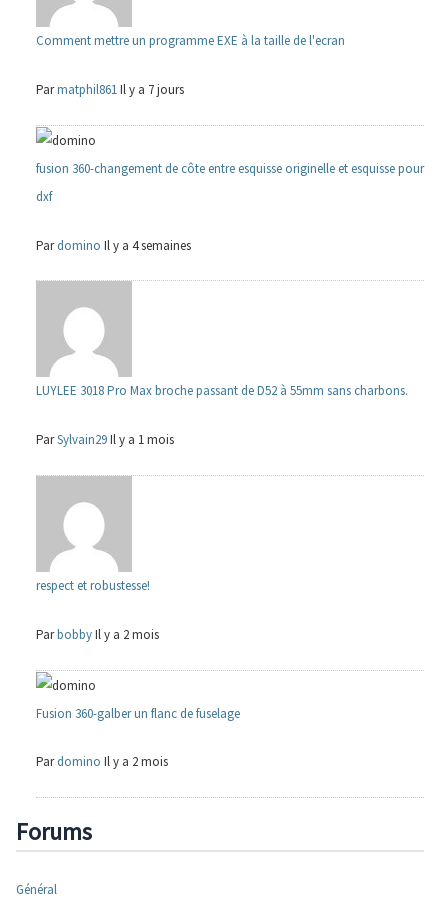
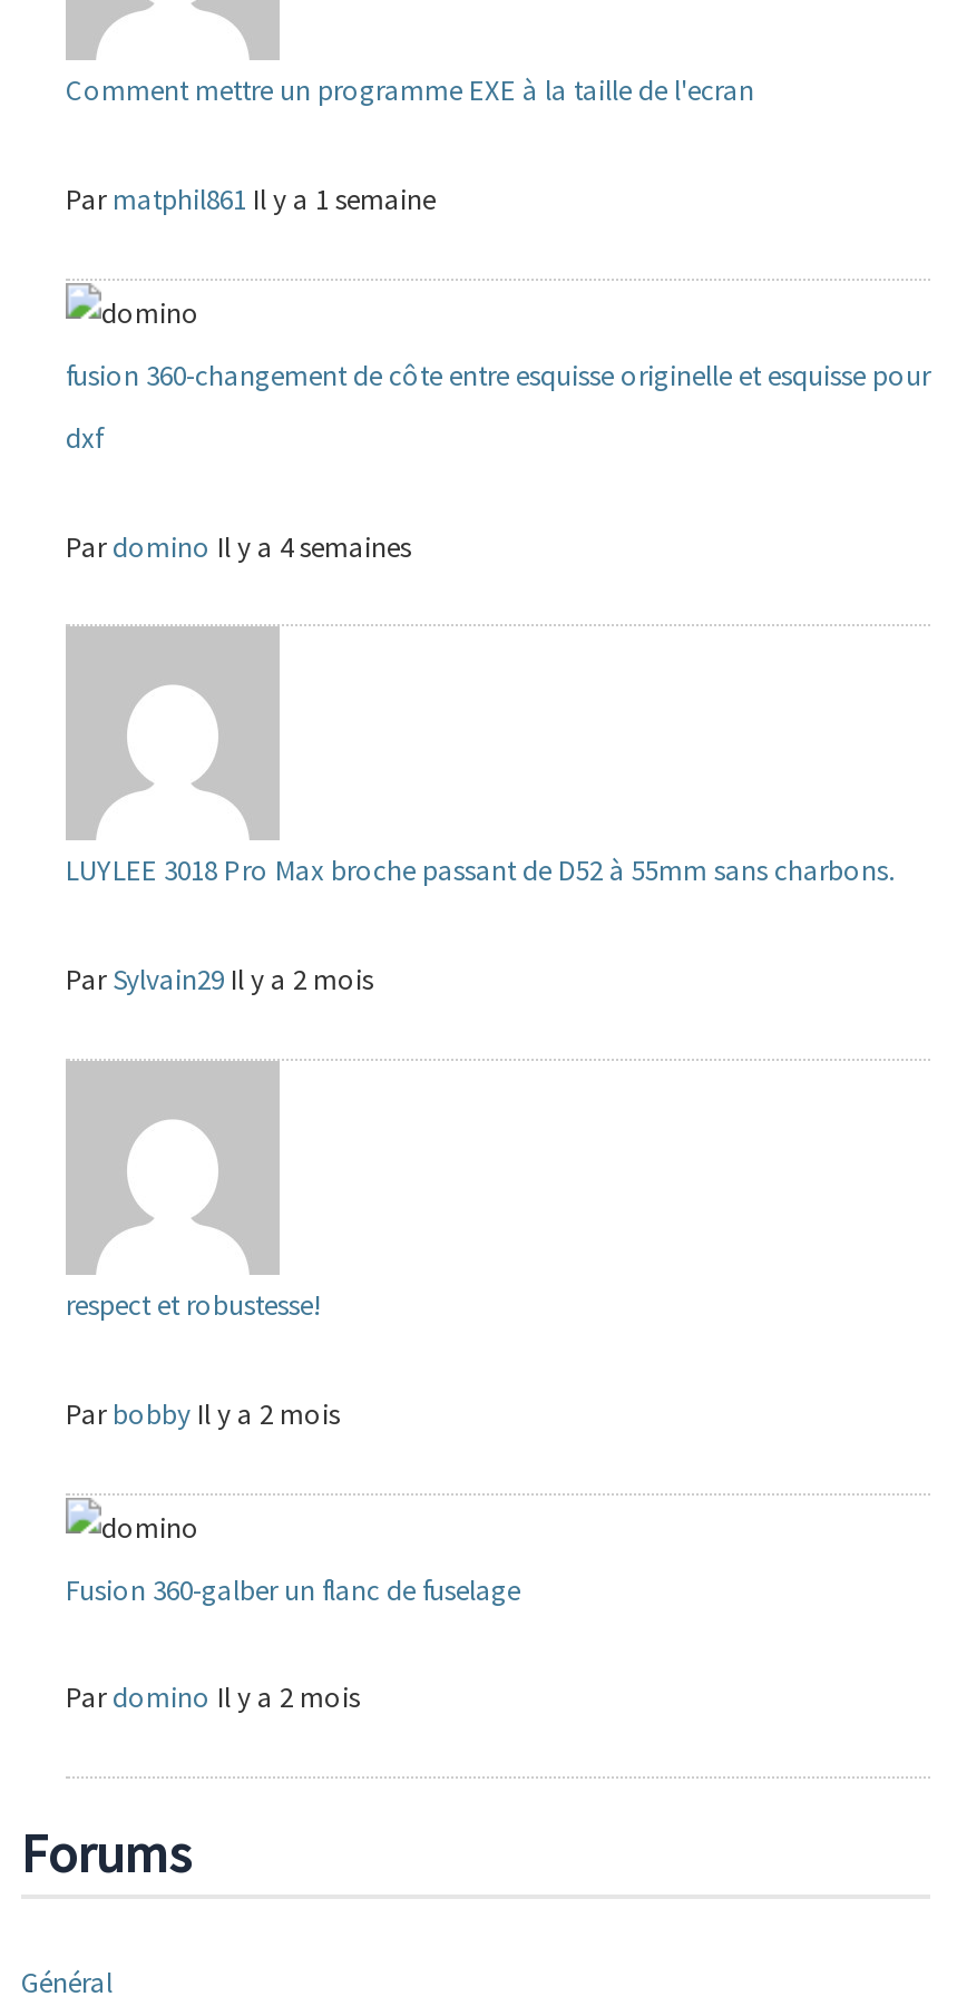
[36,81,184,98] Par matphil861 Il y a 7 jours -> [66,181,436,219] Par matphil861 Il y a 1 semaine
[36,431,174,448] Par Sylvain29 Il y a 1 mois -> [66,961,373,999] Par Sylvain29 Il y a 2 mois

